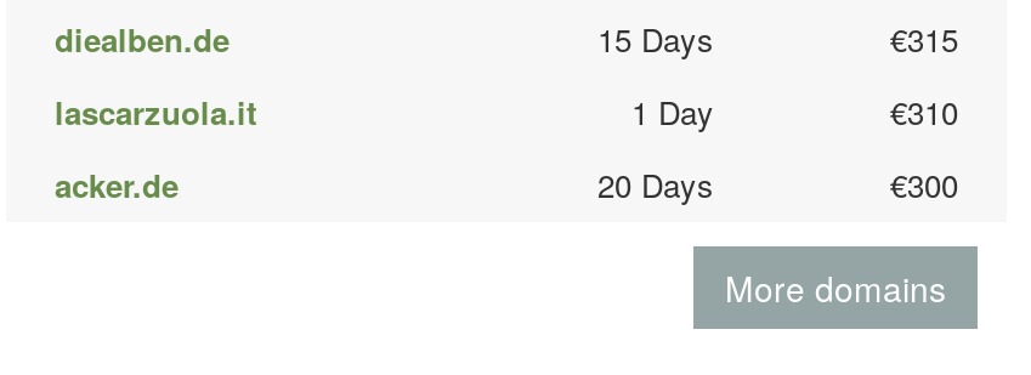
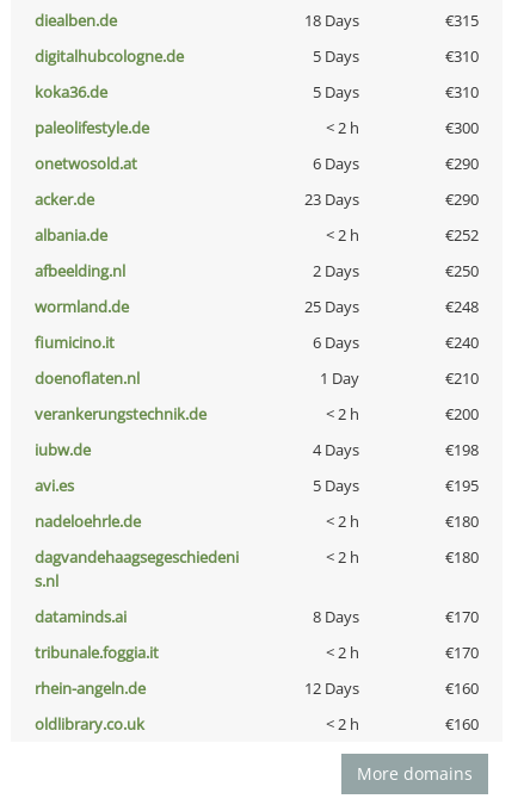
[597,16,714,62] 15 Days -> [304,10,359,31] 18 Days
[55,89,714,135] lascarzuola.it | 1 Day -> [35,45,359,67] digitalhubcologne.de | 5 Days
[55,161,714,208] acker.de | 20 Days -> [35,81,479,138] koka36.de | 5 Days | €310 | paleolifestyle.de | < 2 h
none -> [35,153,479,592] onetwosold.at | 6 Days | €290 | acker.de | 23 Days | €290 | albania.de | < 2 h | €252 | afbeelding.nl | 2 Days | €250 | wormland.de | 25 Days | €248 | fiumicino.it | 6 Days | €240 | doenoflaten.nl | 1 Day | €210 | verankerungstechnik.de | < 2 h | €200 | iubw.de | 4 Days | €198 | avi.es | 5 Days | €195 | nadeloehrle.de | < 2 h | €180 | dagvandehaagsegeschiedeni | s.nl
none -> [35,546,479,735] < 2 h | €180 | dataminds.ai | 8 Days | €170 | tribunale.foggia.it | < 2 h | €170 | rhein-angeln.de | 12 Days | €160 | oldlibrary.co.uk | < 2 h | €160

